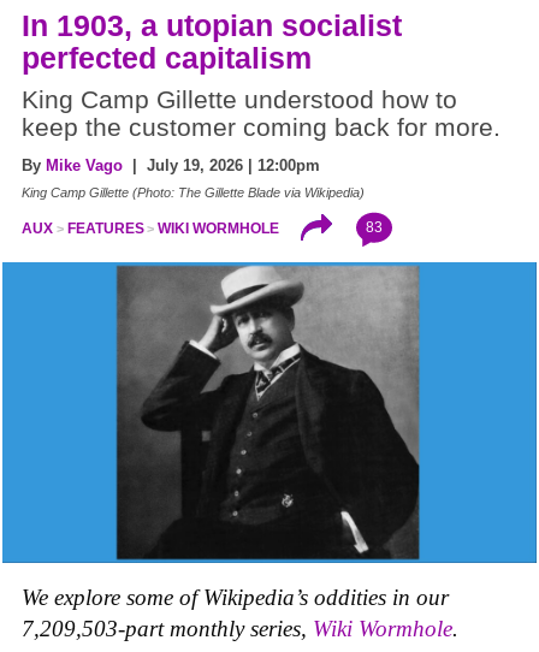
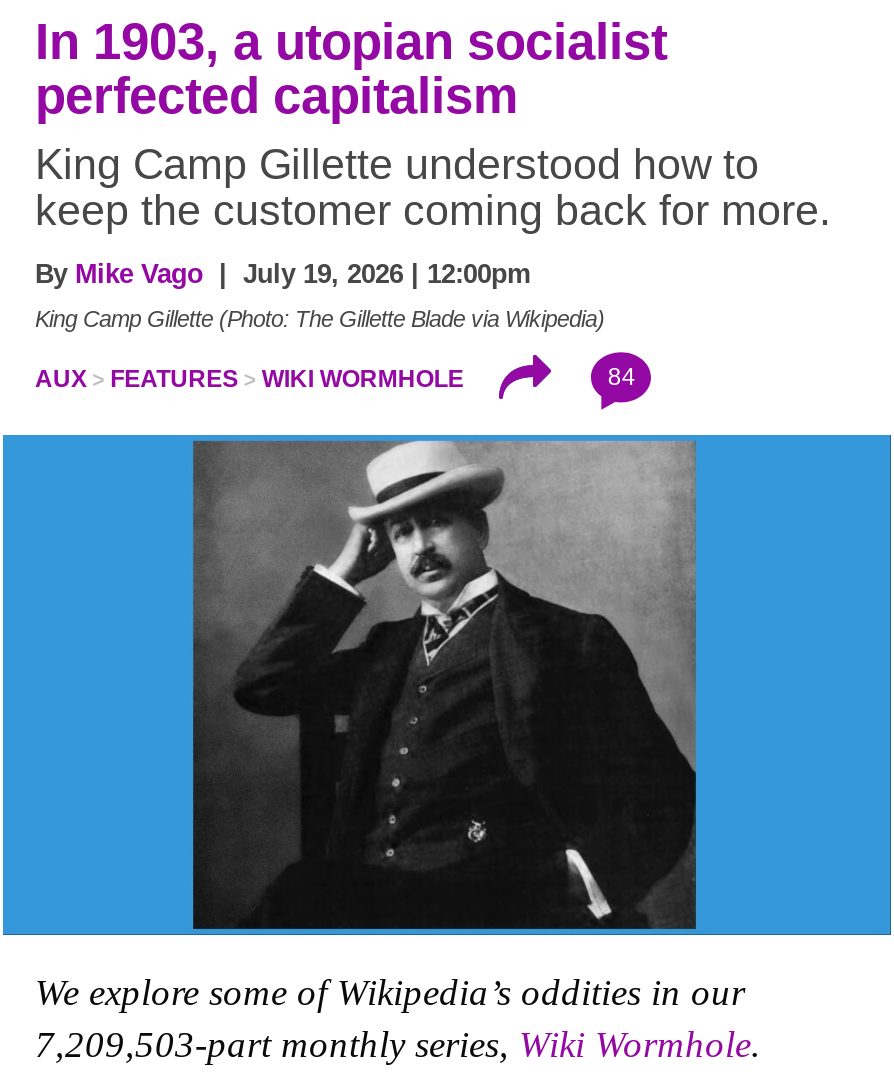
[366,219,383,236] 83 -> [608,363,636,391] 84

